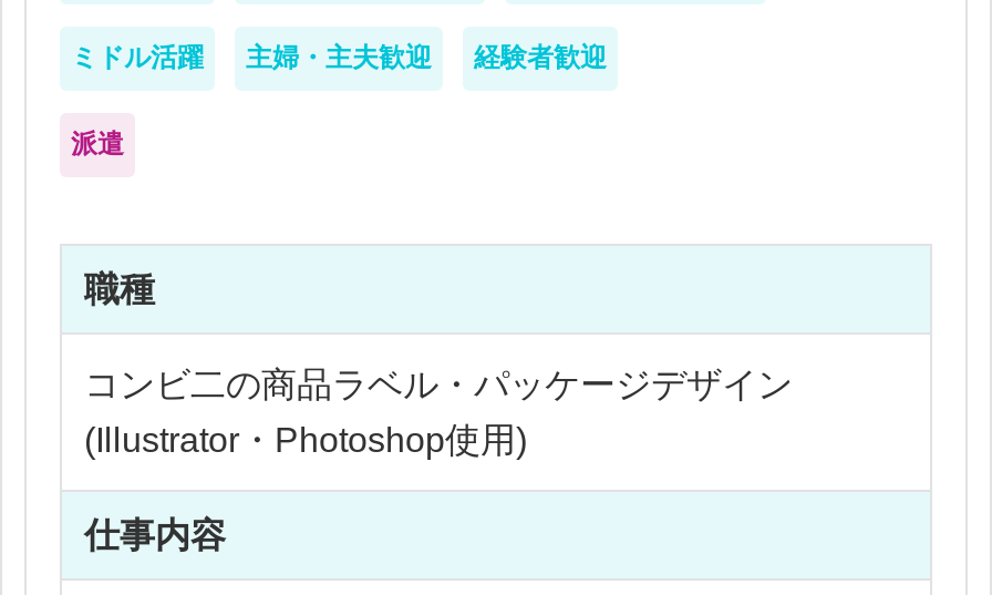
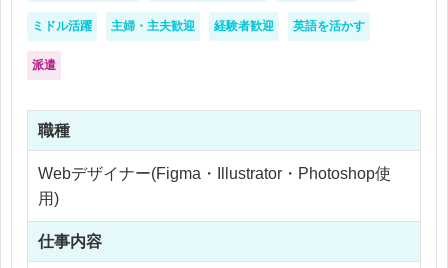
none -> [293,19,365,33] 英語を活かす
[84,366,793,403] コンビ二の商品ラベル・パッケージデザイン -> [38,165,391,182] Webデザイナー(Figma・Illustrator・Photoshop使
[84,421,527,459] (Illustrator・Photoshop使用) -> [38,190,59,207] 用)

